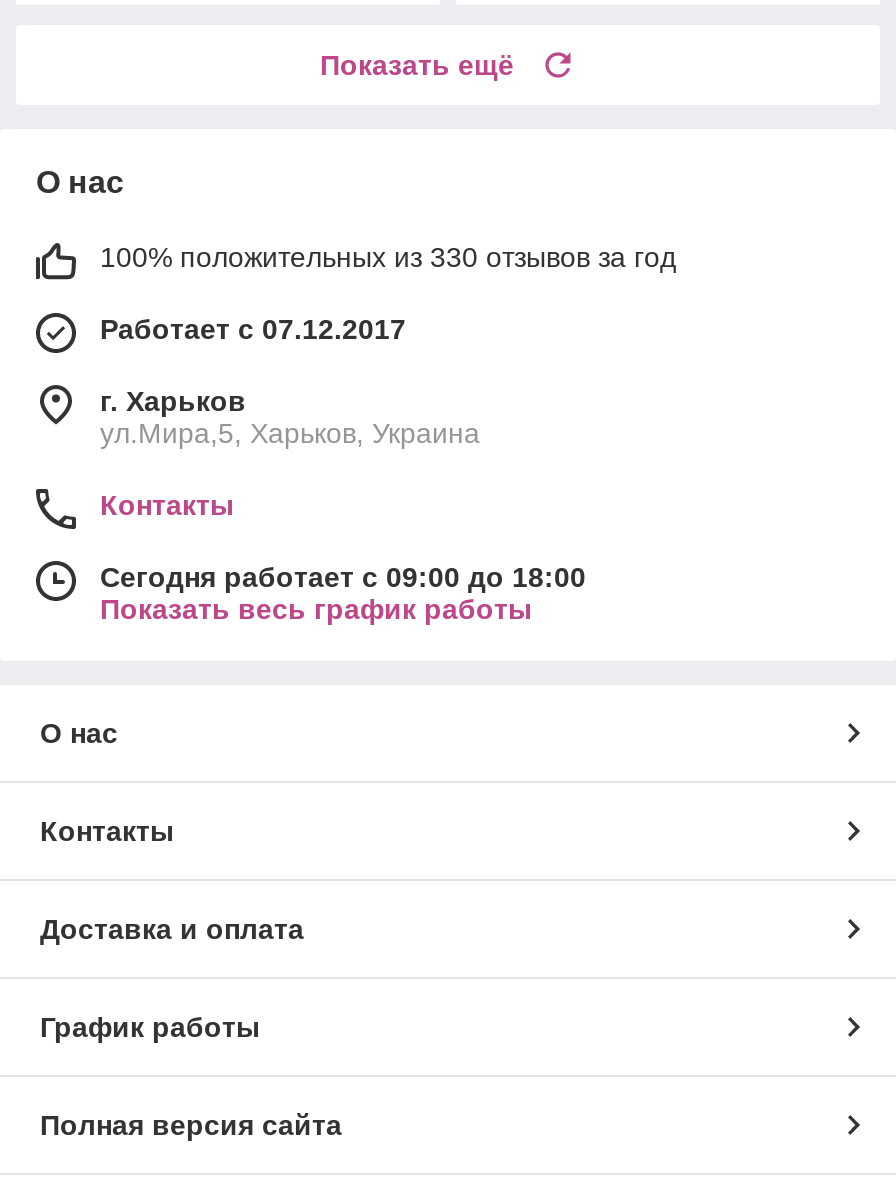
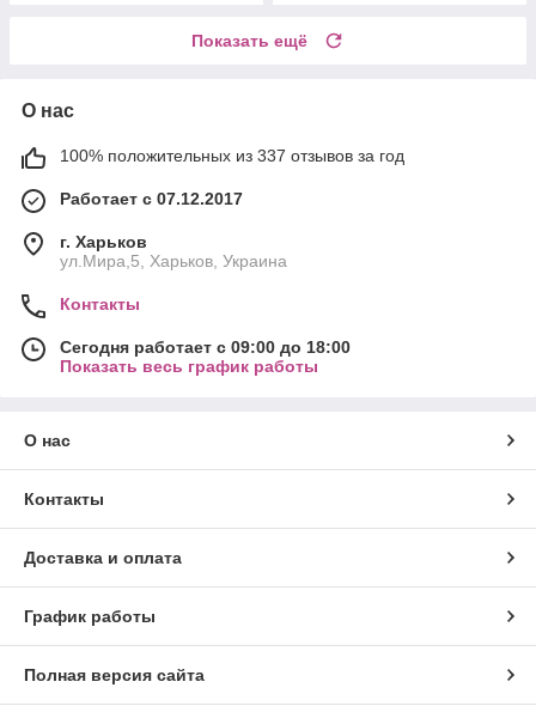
[100,242,676,274] 100% положительных из 330 отзывов за год -> [60,146,404,166] 100% положительных из 337 отзывов за год

